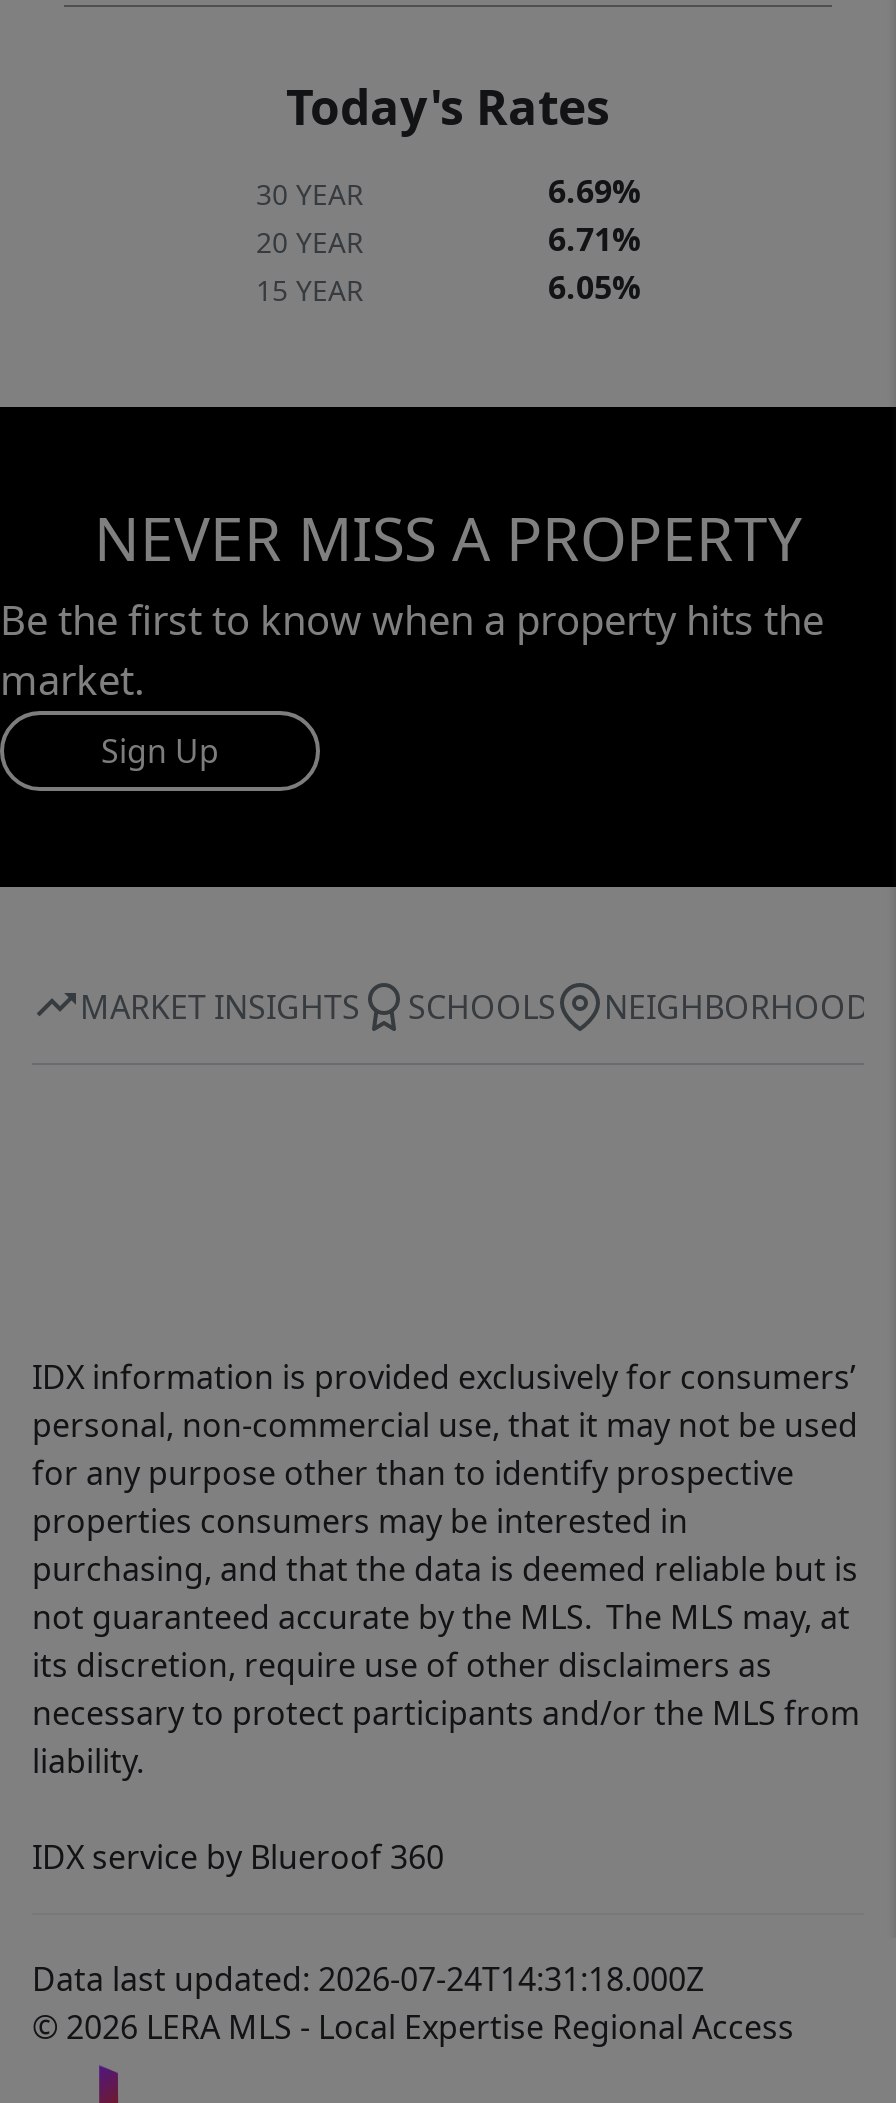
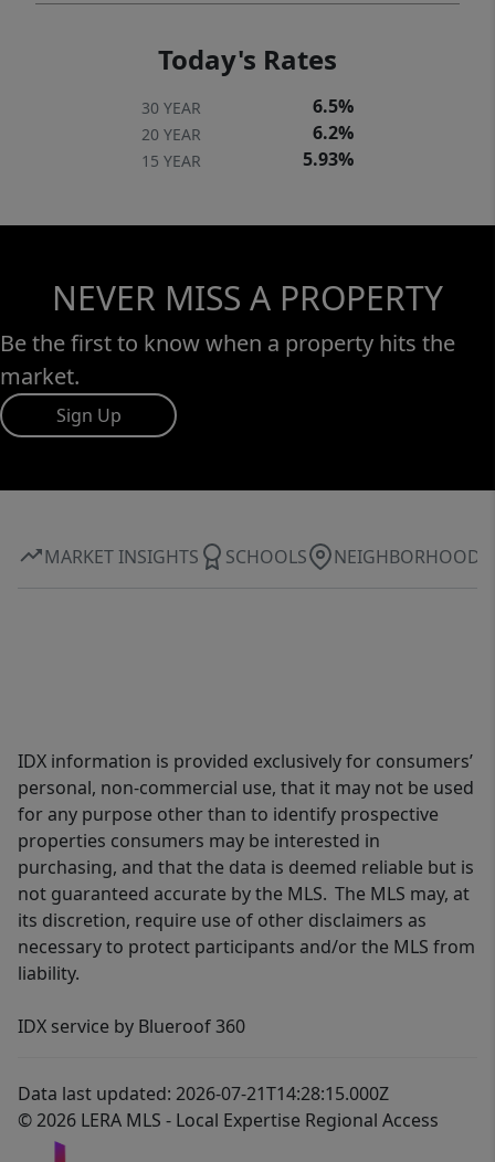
[548,169,640,213] 6.69% -> [313,94,354,118] 6.5%
[548,217,640,261] 6.71% -> [313,121,354,145] 6.2%
[548,265,640,309] 6.05% -> [303,147,354,171] 5.93%
[32,1957,704,2001] Data last updated: 2026-07-24T14:31:18.000Z -> [18,1082,389,1106] Data last updated: 2026-07-21T14:28:15.000Z

